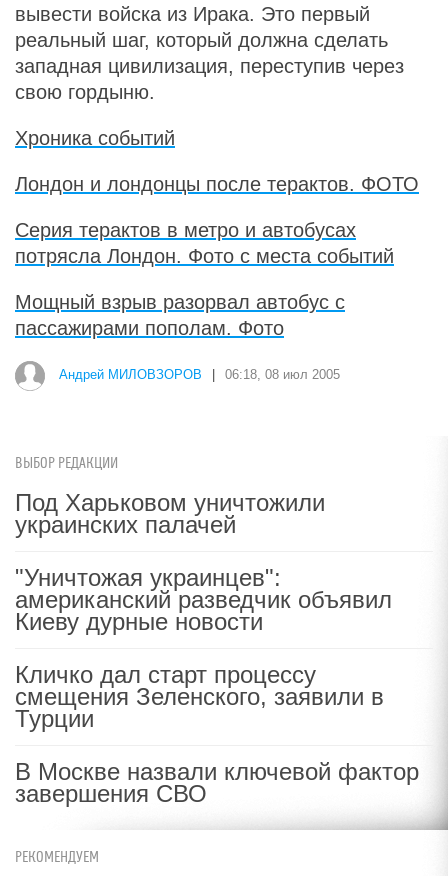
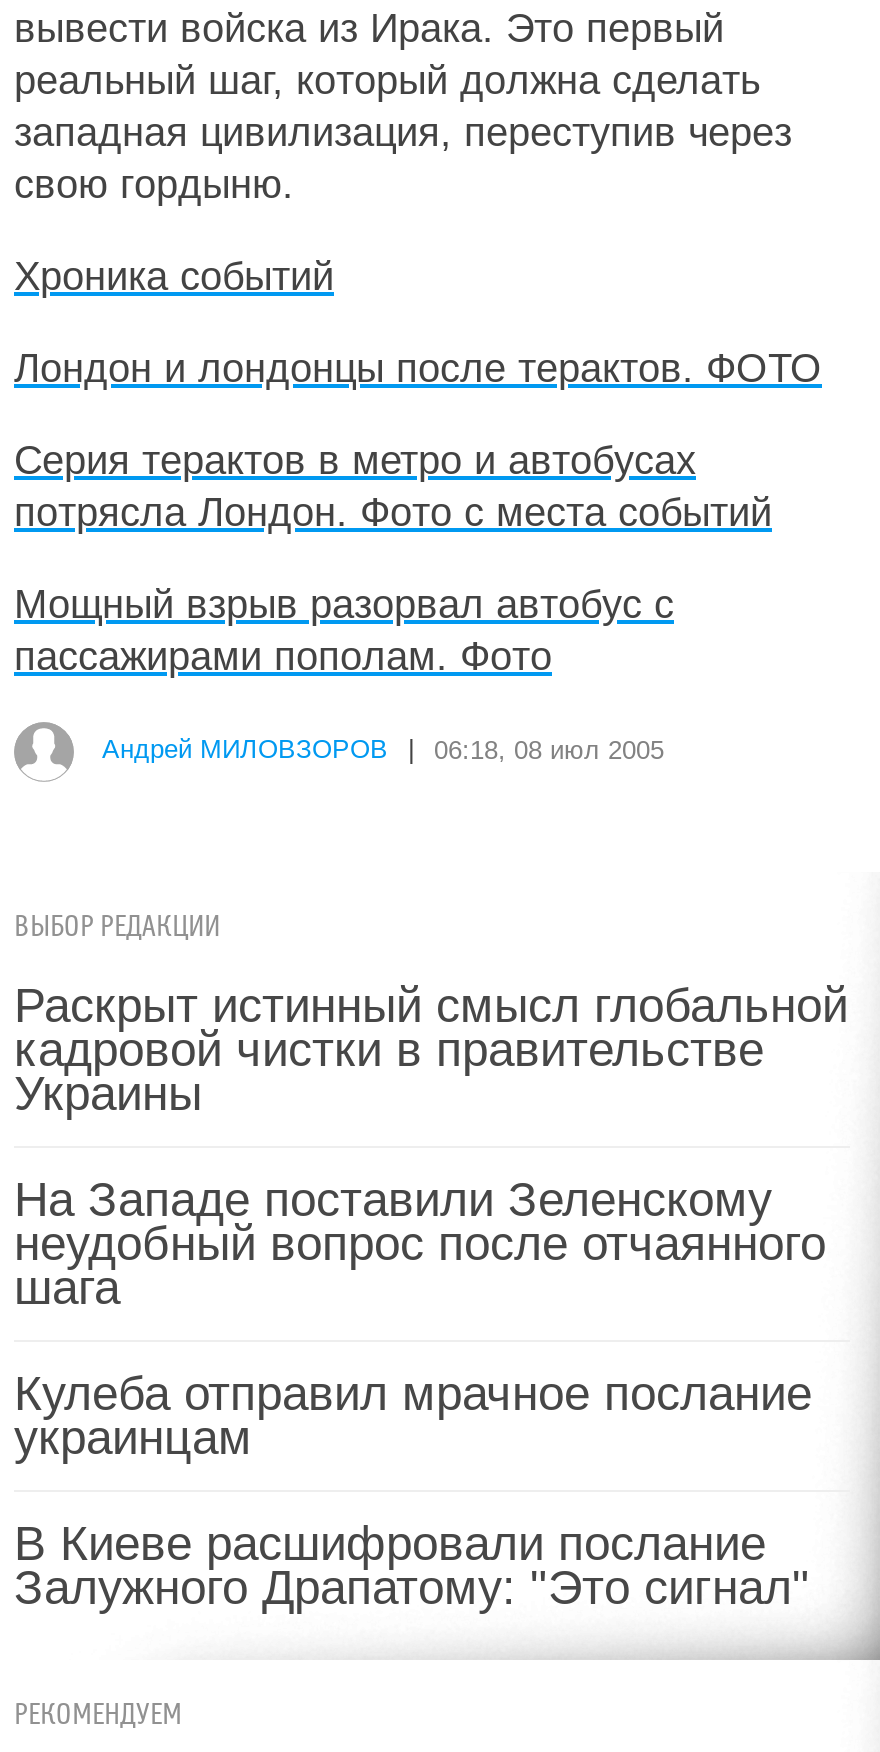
[15,489,325,538] Под Харьковом уничтожили | украинских палачей -> [14,978,848,1120] Раскрыт истинный смысл глобальной | кадровой чистки в правительстве | Украины
[15,564,392,635] "Уничтожая украинцев": | американский разведчик объявил | Киеву дурные новости -> [14,1172,826,1314] На Западе поставили Зеленскому | неудобный вопрос после отчаянного | шага
[15,661,384,732] Кличко дал старт процессу | смещения Зеленского, заявили в | Турции -> [14,1366,812,1464] Кулеба отправил мрачное послание | украинцам
[15,758,419,807] В Москве назвали ключевой фактор | завершения СВО -> [14,1516,810,1614] В Киеве расшифровали послание | Залужного Драпатому: "Это сигнал"

